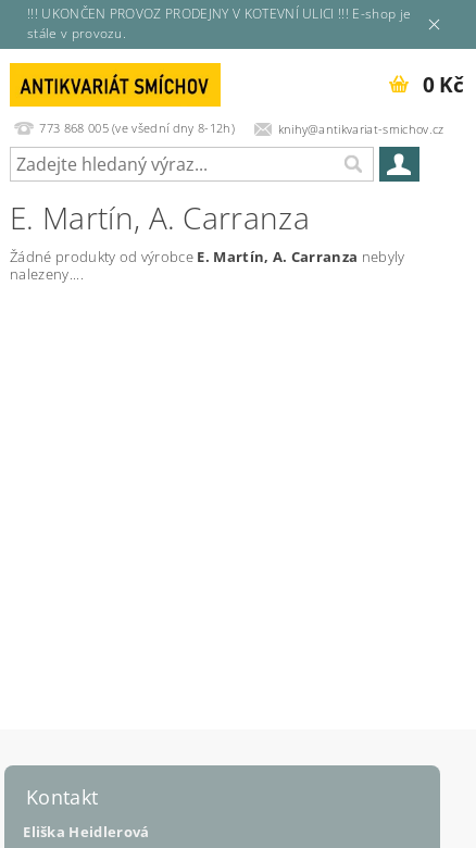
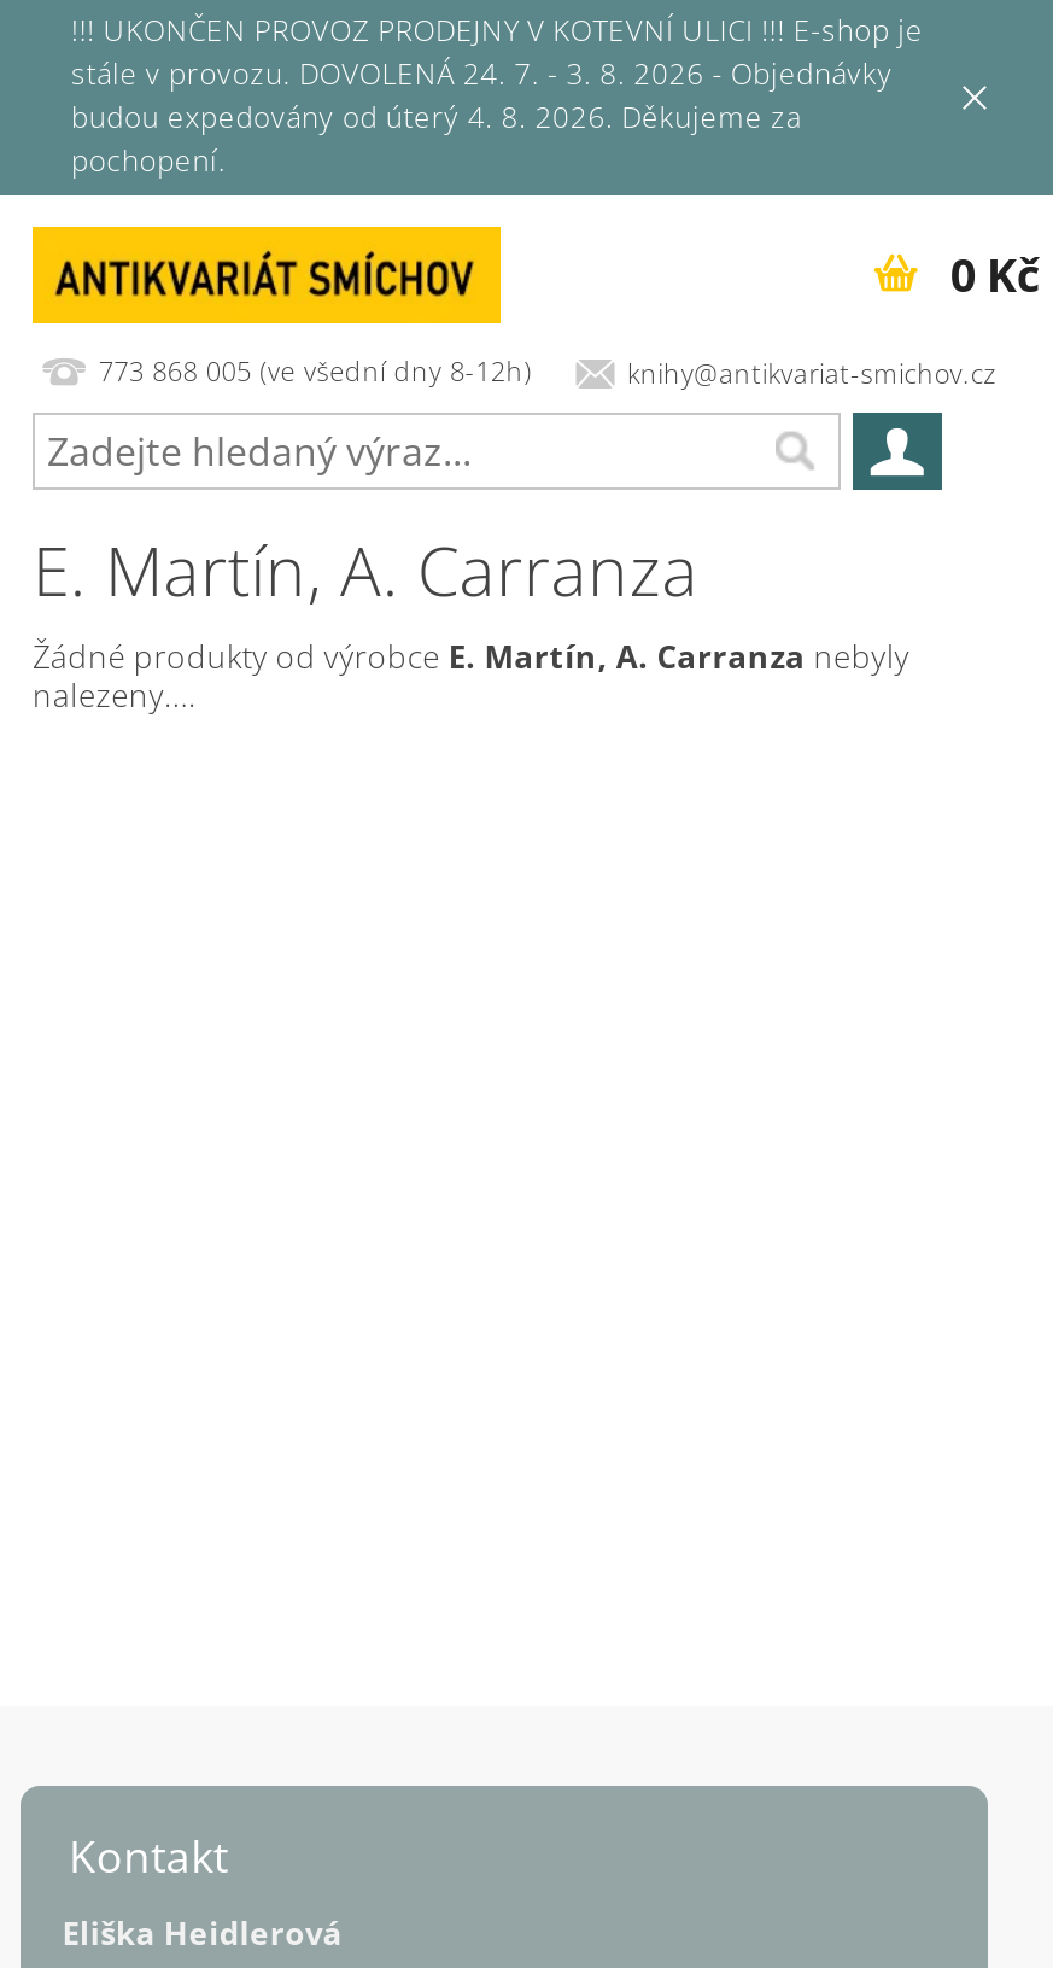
[27,24,126,43] stále v provozu. -> [71,54,893,182] stále v provozu. DOVOLENÁ 24. 7. - 3. 8. 2026 - Objednávky | budou expedovány od úterý 4. 8. 2026. Děkujeme za | pochopení.

